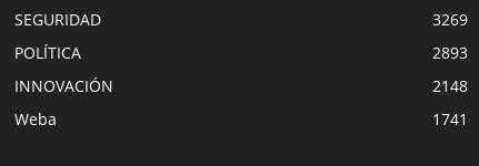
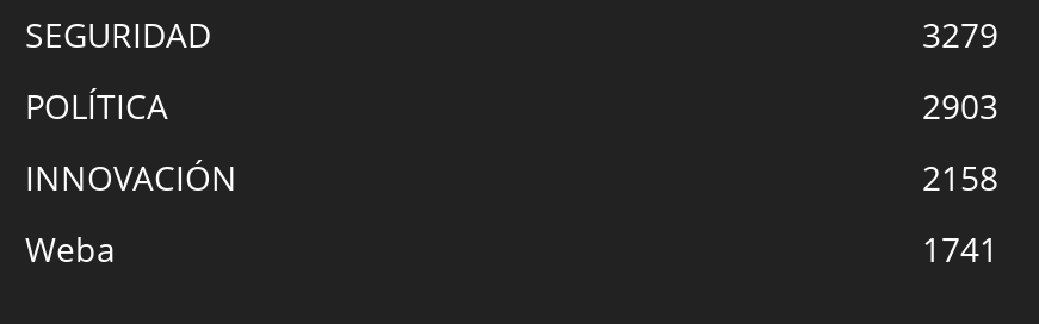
[432,9,468,30] 3269 -> [922,12,998,57] 3279
[432,42,468,63] 2893 -> [922,83,998,129] 2903
[432,75,468,96] 2148 -> [922,155,998,200] 2158

